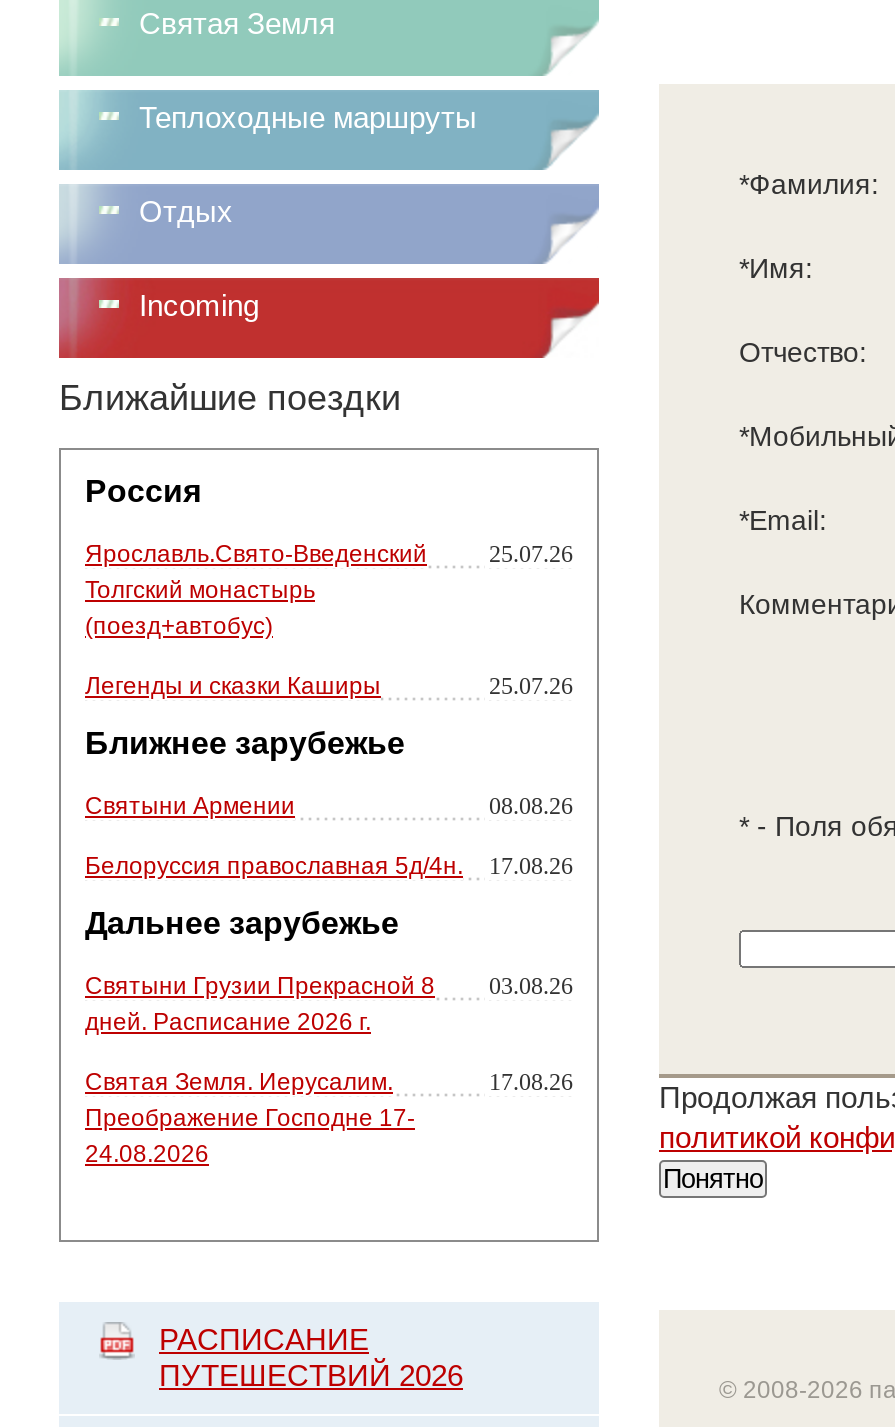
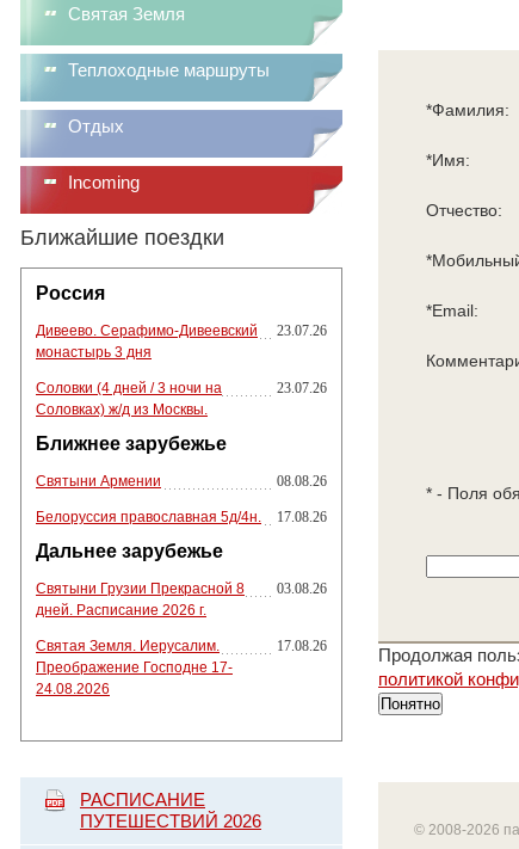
[85,540,427,640] Ярославль.Свято-Введенский | Толгский монастырь | (поезд+автобус) -> [36,322,258,361] Дивеево. Серафимо-Дивеевский | монастырь 3 дня
[489,540,573,568] 25.07.26 -> [36,322,327,418] 23.07.26 | Соловки (4 дней / 3 ночи на | Соловках) ж/д из Москвы.
[85,672,573,700] Легенды и сказки Каширы | 25.07.26 -> [277,380,327,396] 23.07.26

